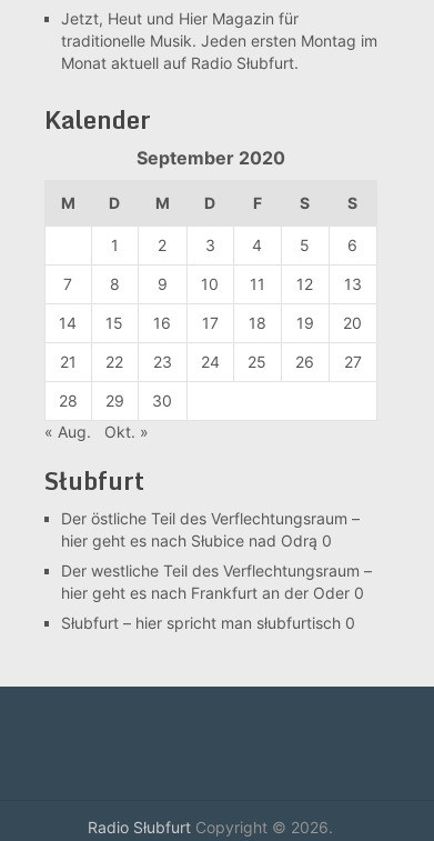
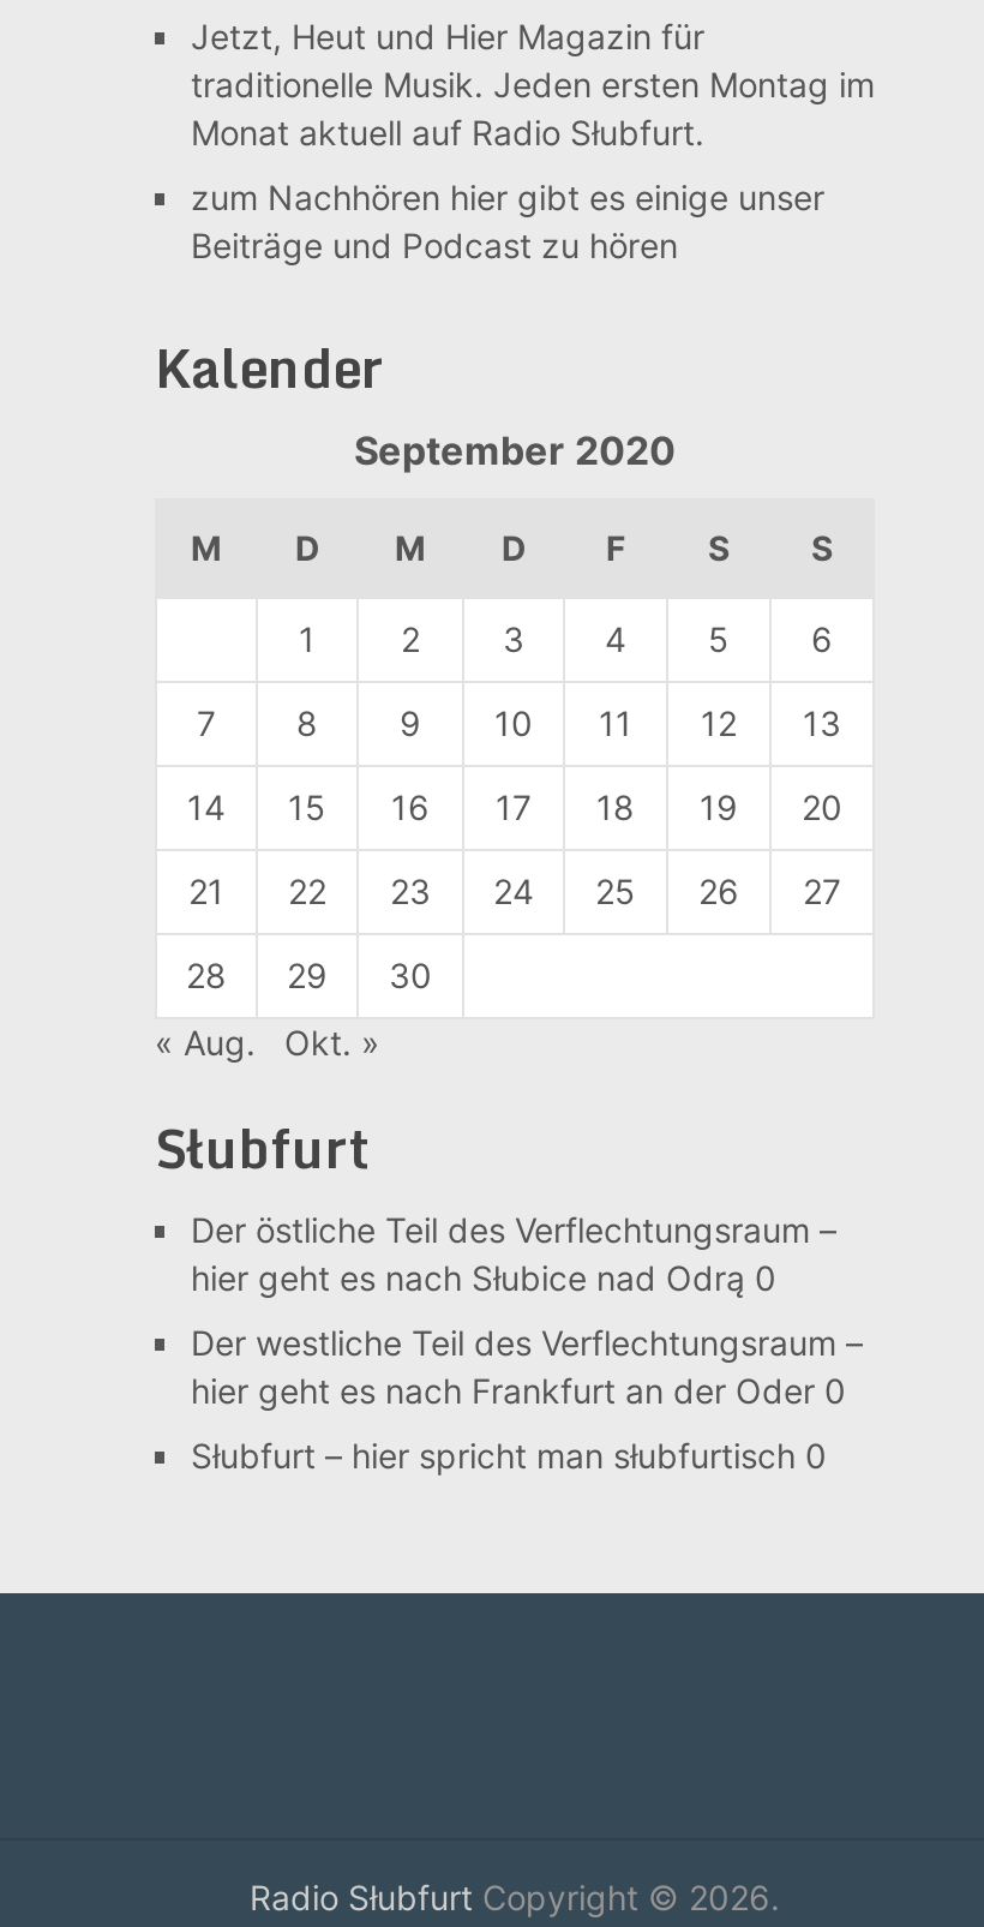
none -> [191,176,824,265] zum Nachhören hier gibt es einige unser | Beiträge und Podcast zu hören

